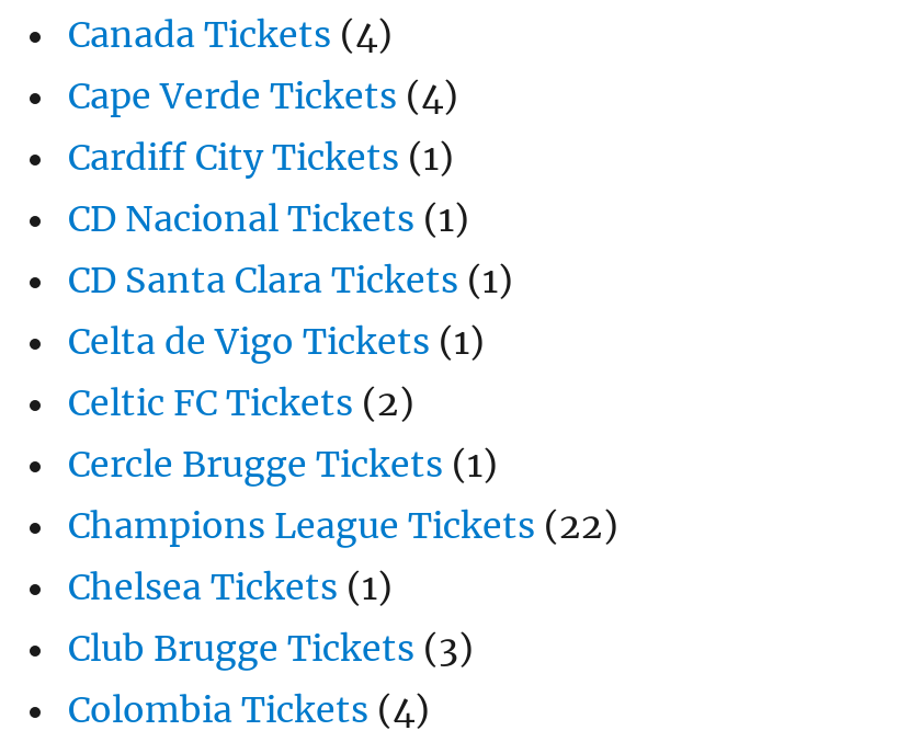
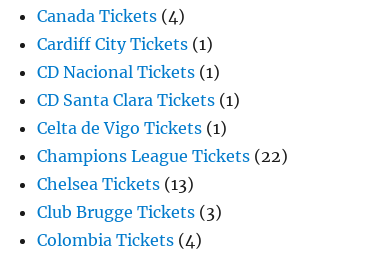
[68,73,458,116] Cape Verde Tickets (4) -> none
[68,379,498,485] Celtic FC Tickets (2) | Cercle Brugge Tickets (1) -> none
[68,564,393,607] Chelsea Tickets (1) -> [37,174,194,194] Chelsea Tickets (13)

